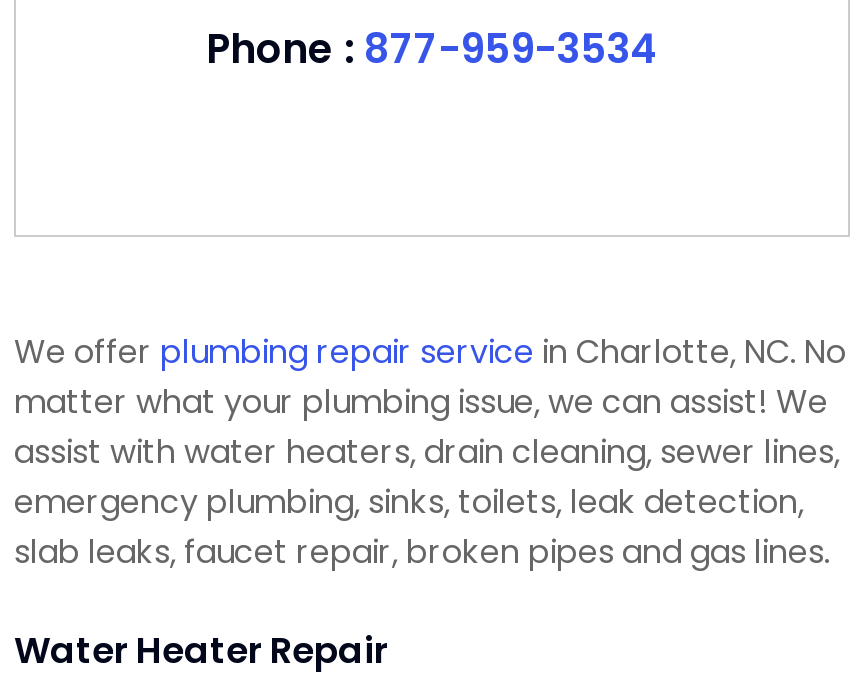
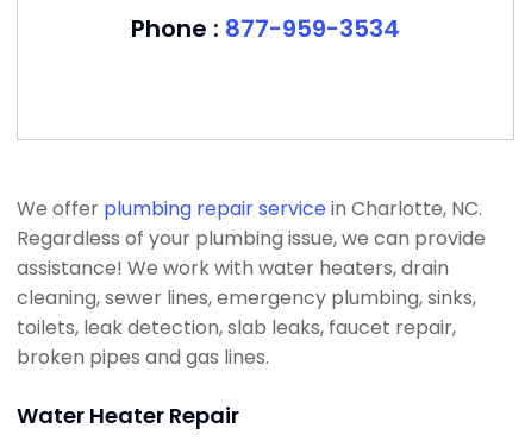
[14,329,846,575] We offer plumbing repair service in Charlotte, NC. No | matter what your plumbing issue, we can assist! We | assist with water heaters, drain cleaning, sewer lines, | emergency plumbing, sinks, toilets, leak detection, | slab leaks, faucet repair, broken pipes and gas lines. -> [17,195,486,371] We offer plumbing repair service in Charlotte, NC. | Regardless of your plumbing issue, we can provide | assistance! We work with water heaters, drain | cleaning, sewer lines, emergency plumbing, sinks, | toilets, leak detection, slab leaks, faucet repair, | broken pipes and gas lines.

